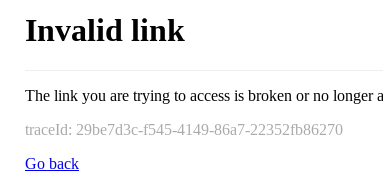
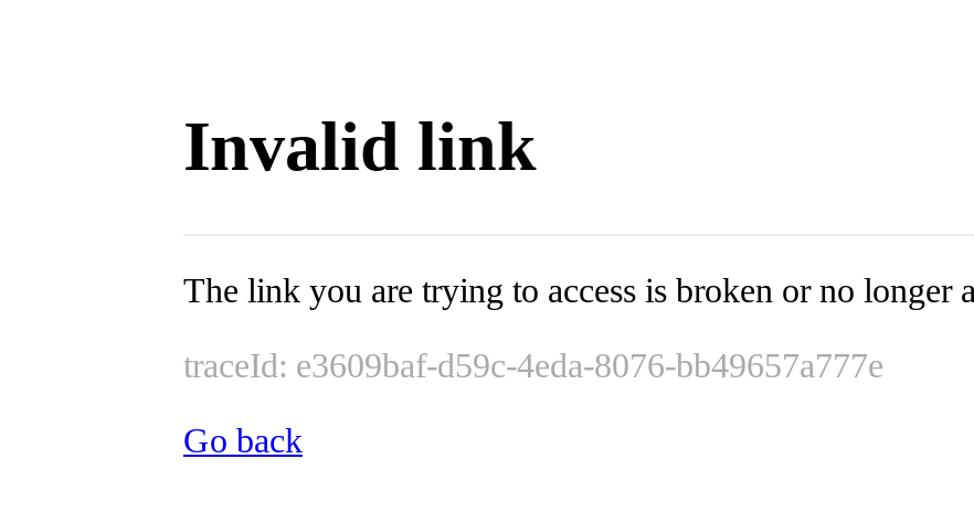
[25,121,343,138] traceId: 29be7d3c-f545-4149-86a7-22352fb86270 -> [183,347,883,385] traceId: e3609baf-d59c-4eda-8076-bb49657a777e

